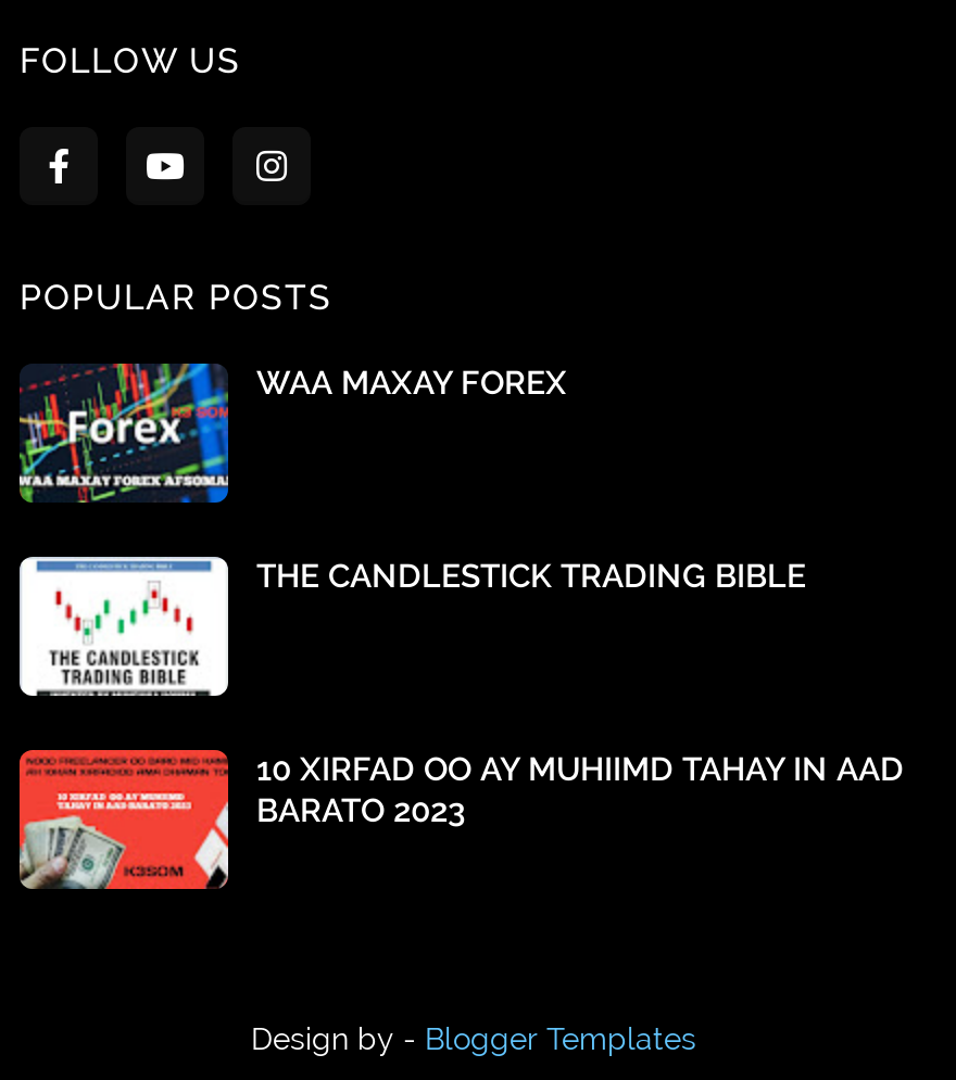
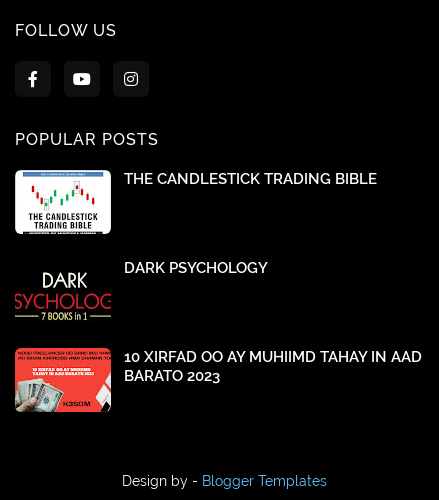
[20,361,567,505] [image] | WAA MAXAY FOREX -> none
moved [46,556,806,698] -> [27,170,377,235]: [image] | THE CANDLESTICK TRADING BIBLE
none -> [14,259,268,323] [image] | DARK PSYCHOLOGY

